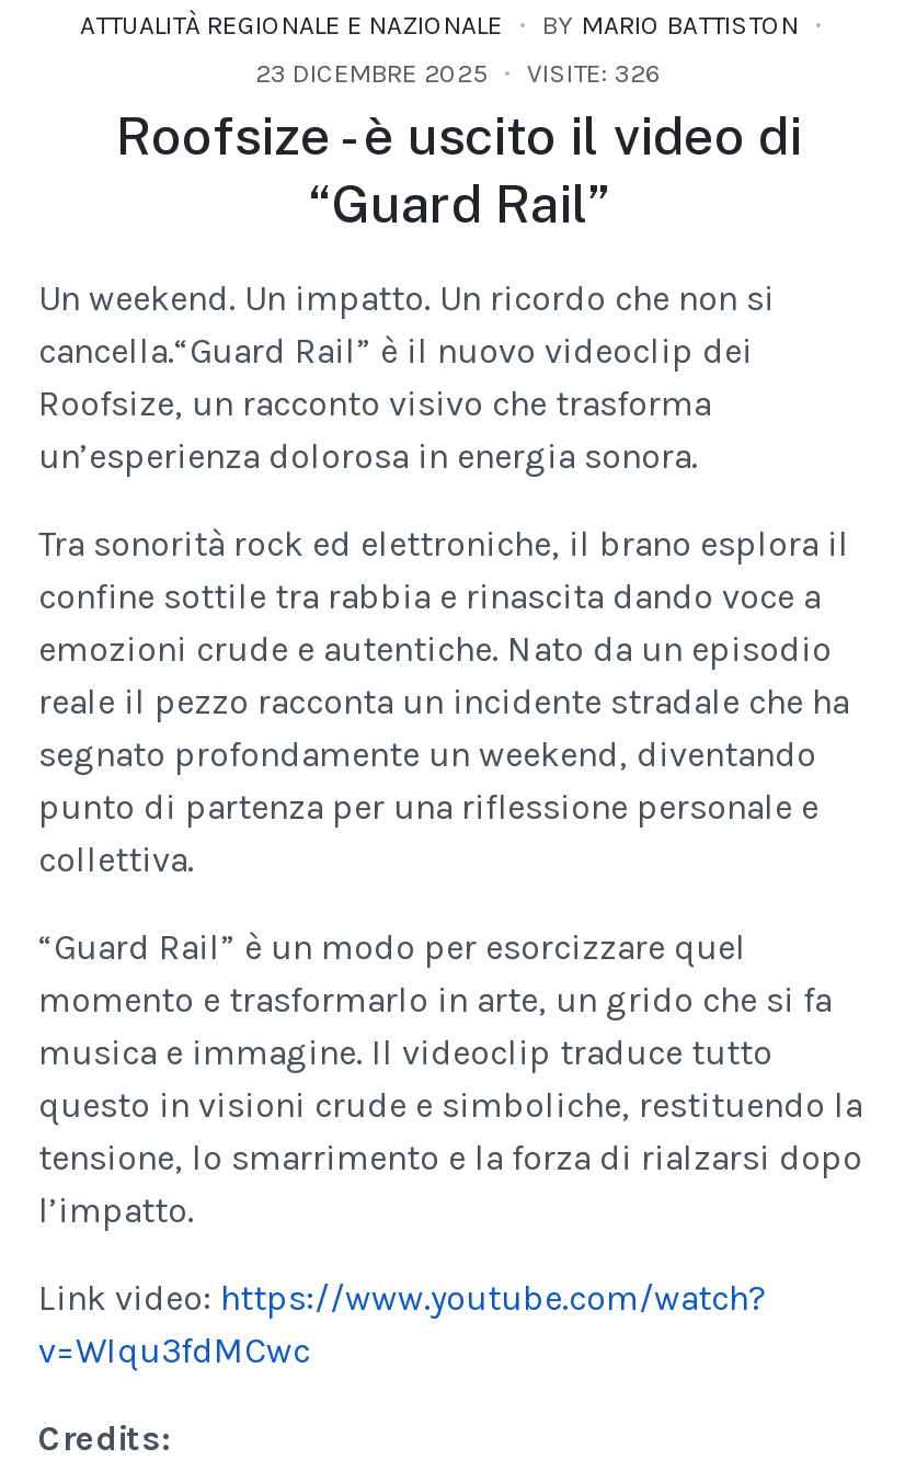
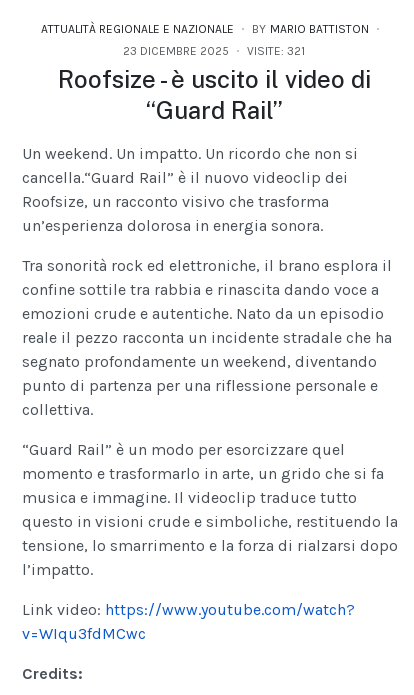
[255,59,663,89] 23 DICEMBRE 2025 VISITE: 326 -> [123,44,305,58] 23 DICEMBRE 2025 VISITE: 321

